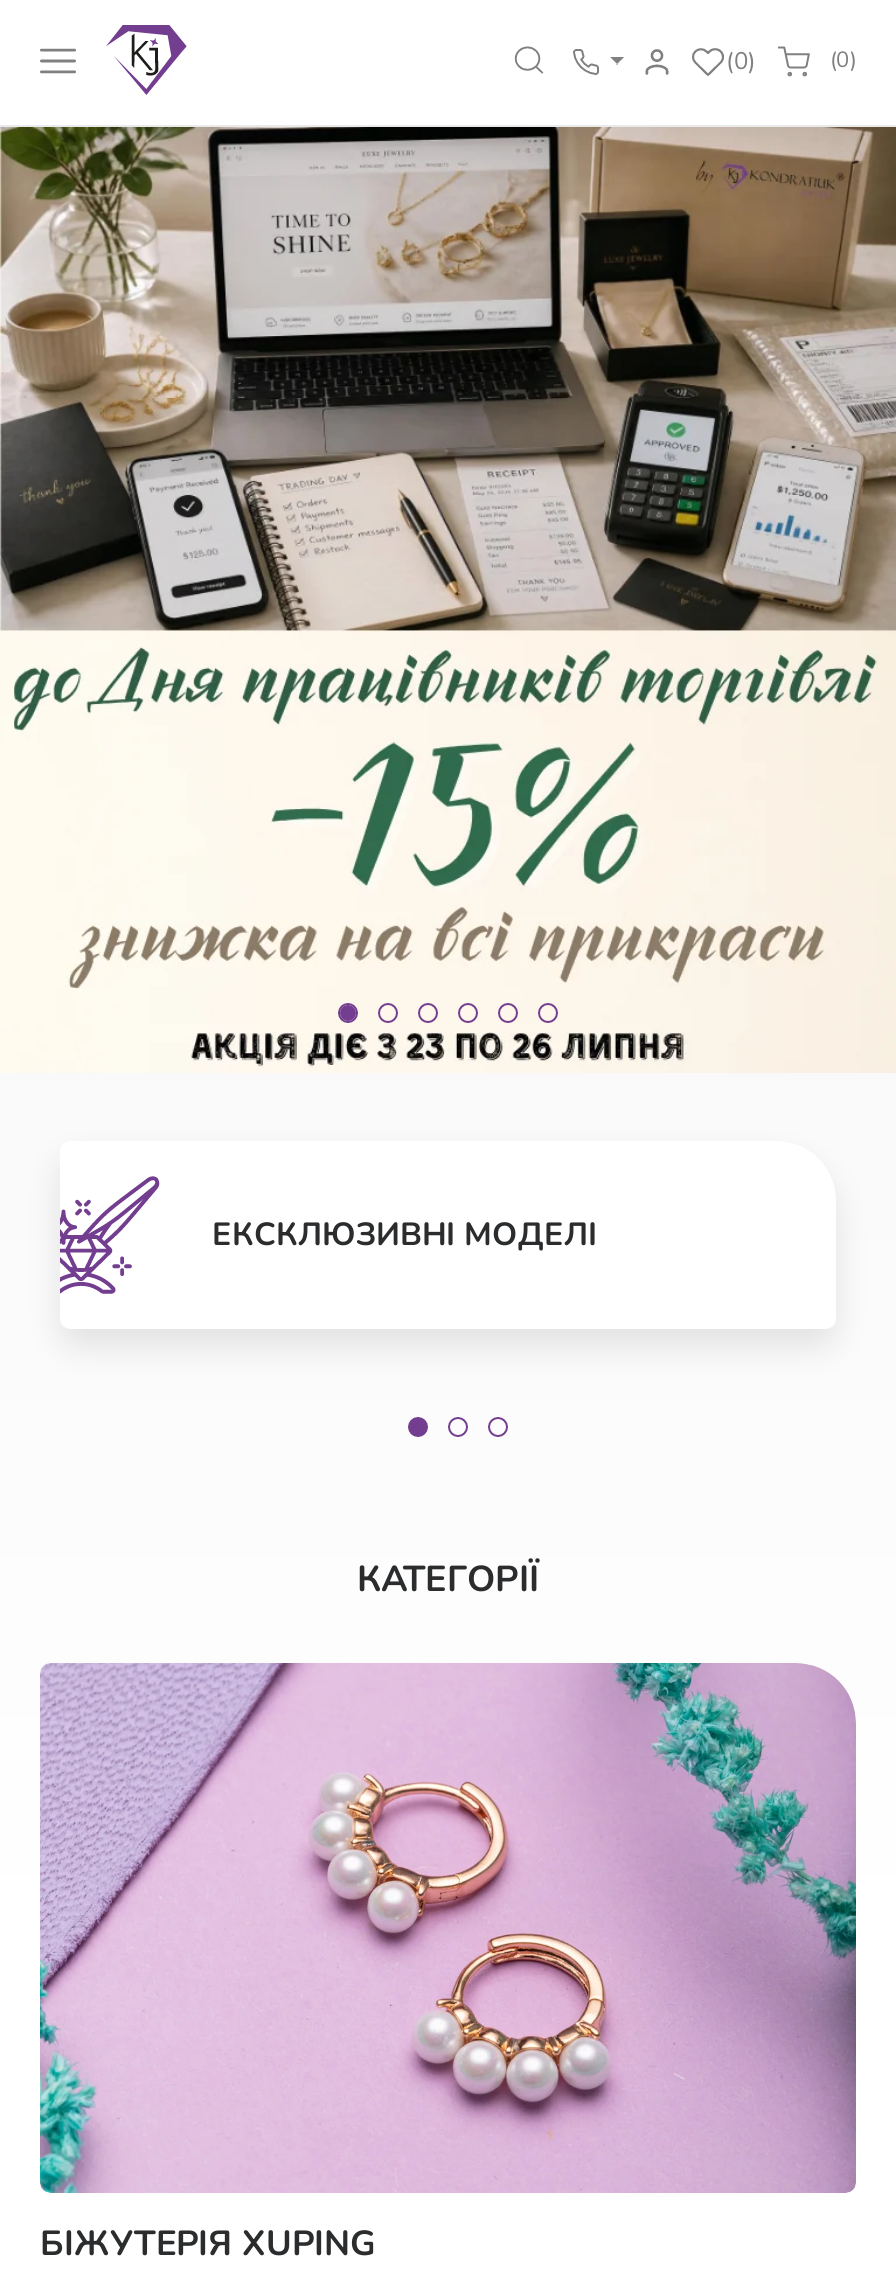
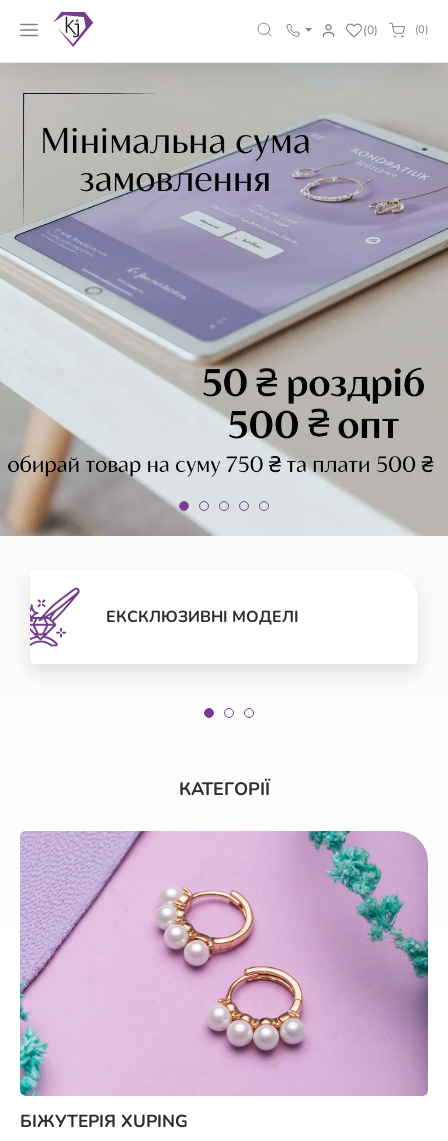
[6,127,890,1073] [image] -> [3,64,445,537] [image]

